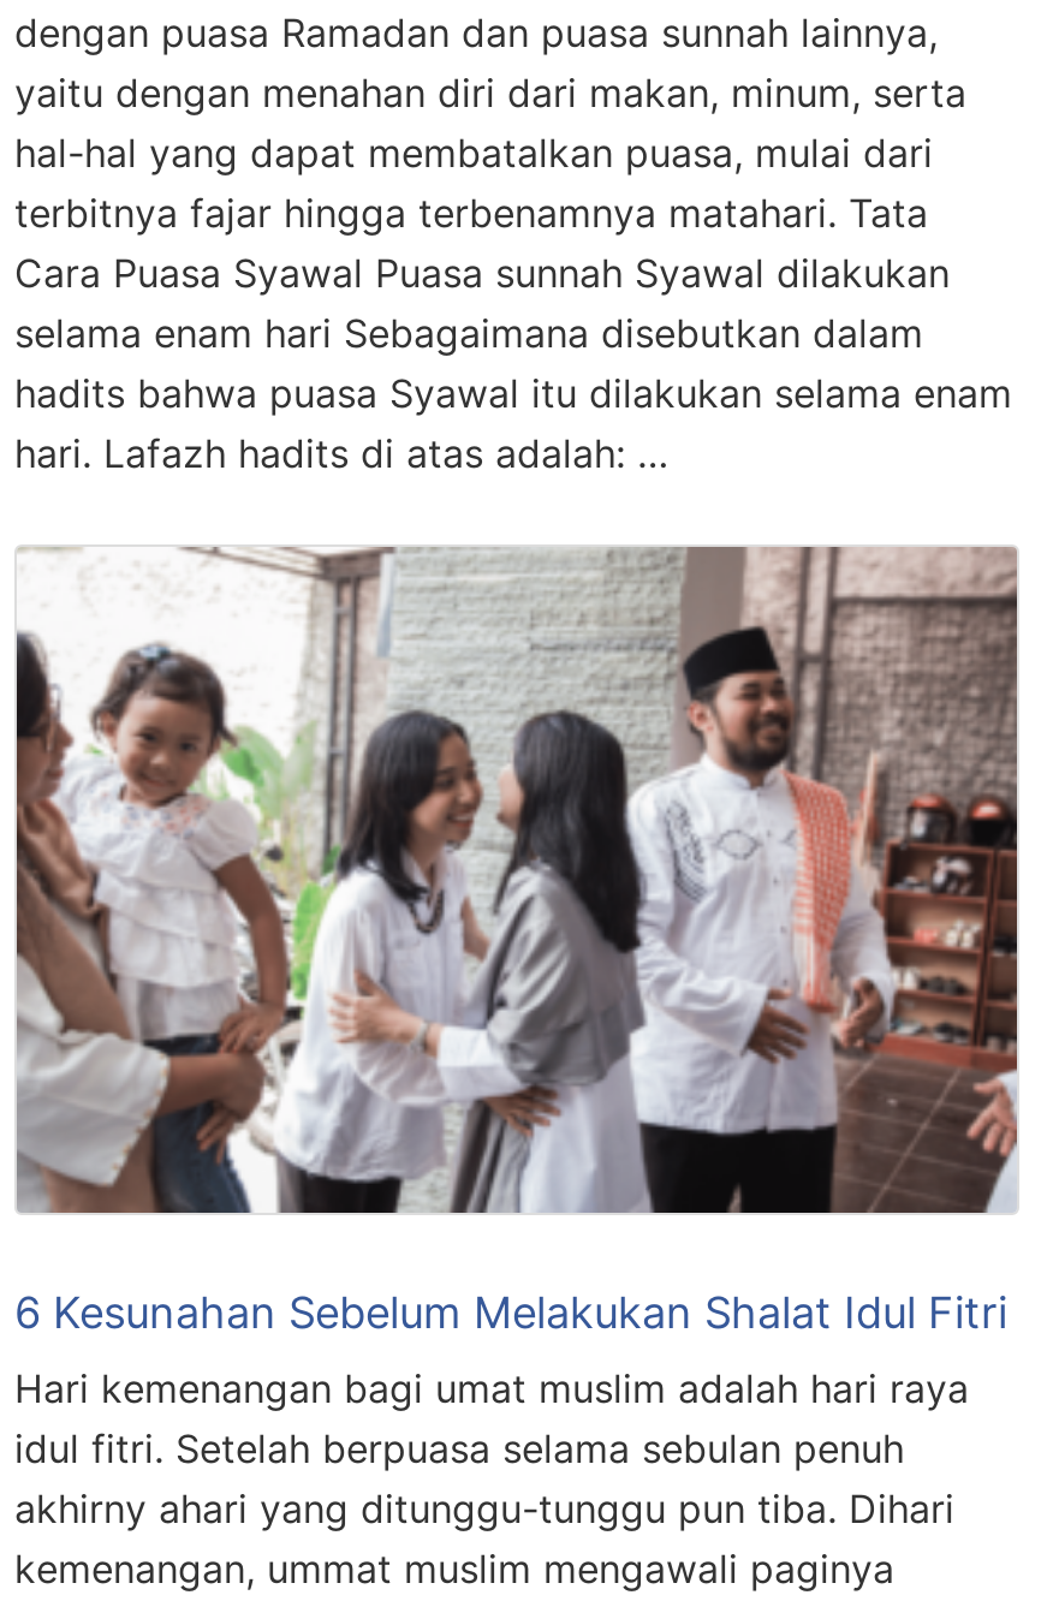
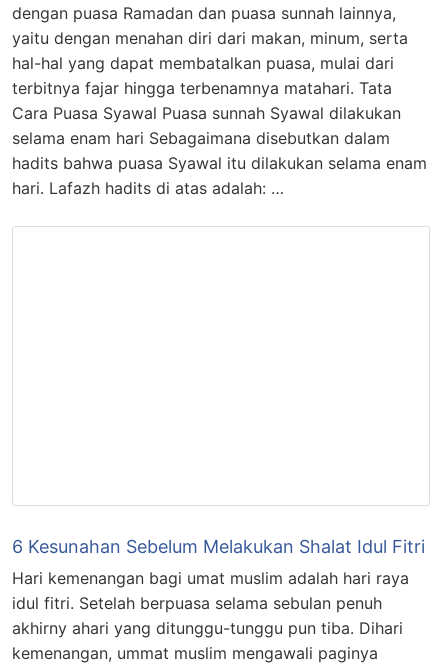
[14,546,1019,1216] [image] -> none

